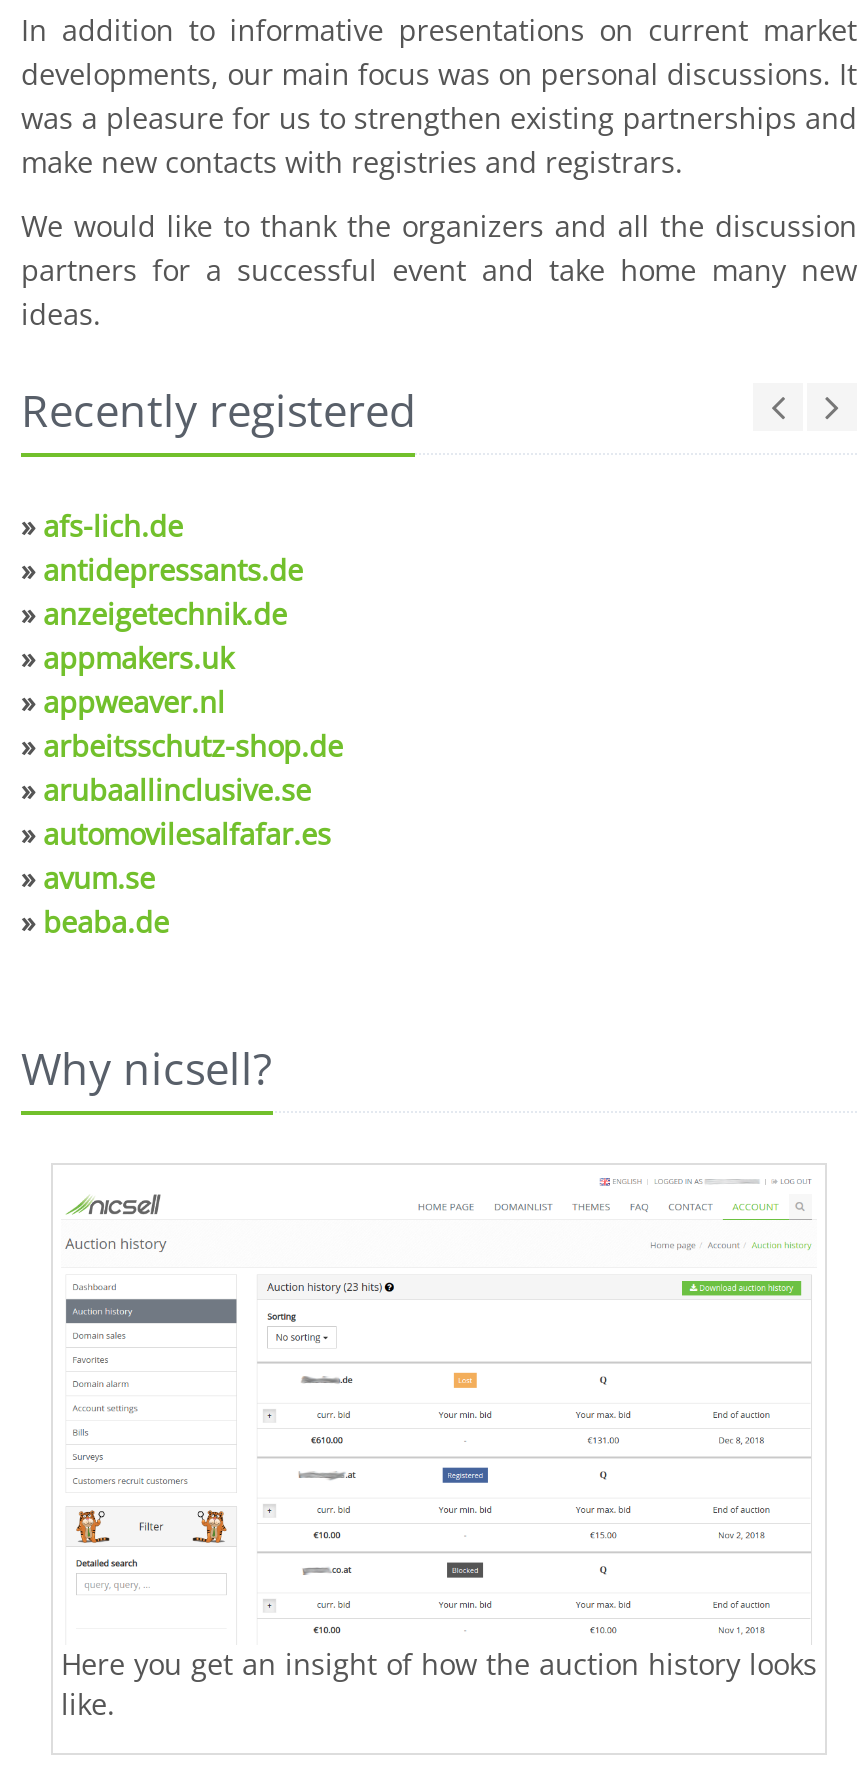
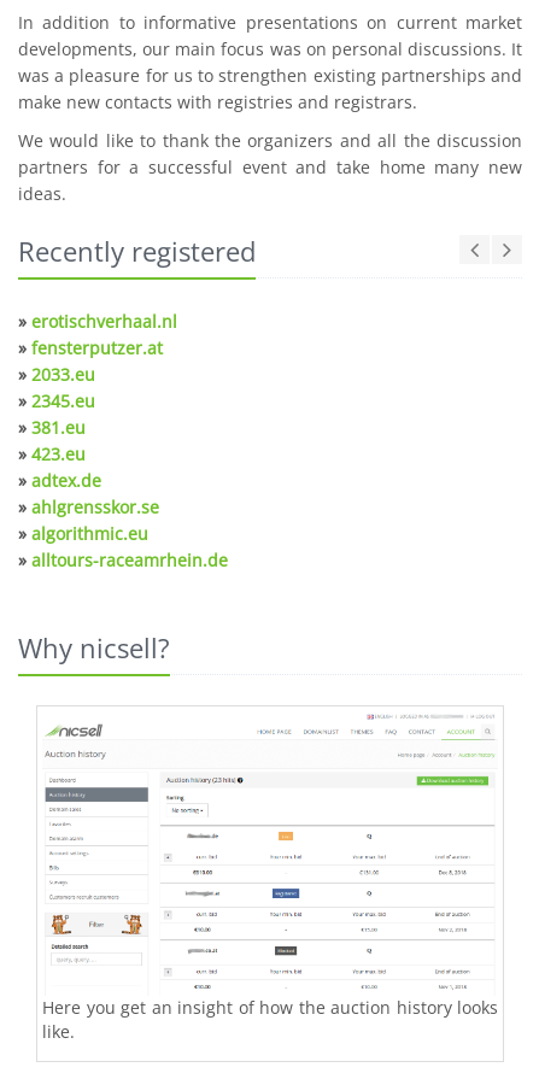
[21,507,343,941] » afs-lich.de | » antidepressants.de | » anzeigetechnik.de | » appmakers.uk | » appweaver.nl | » arbeitsschutz-shop.de | » arubaallinclusive.se | » automovilesalfafar.es | » avum.se | » beaba.de -> [18,310,228,572] » erotischverhaal.nl | » fensterputzer.at | » 2033.eu | » 2345.eu | » 381.eu | » 423.eu | » adtex.de | » ahlgrensskor.se | » algorithmic.eu | » alltours-raceamrhein.de

